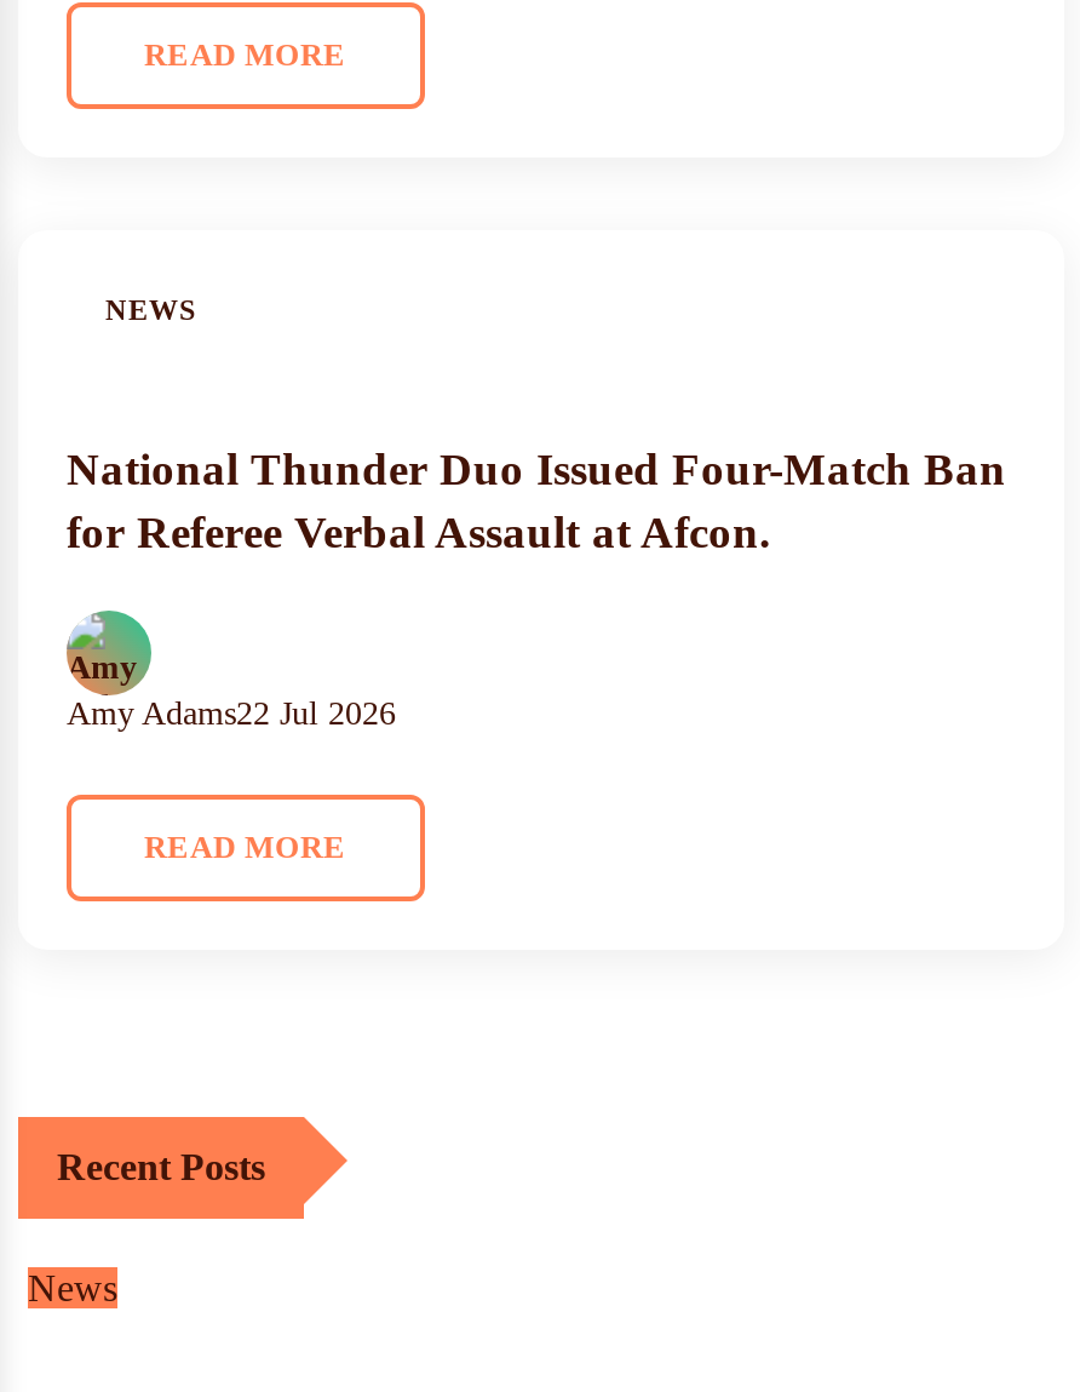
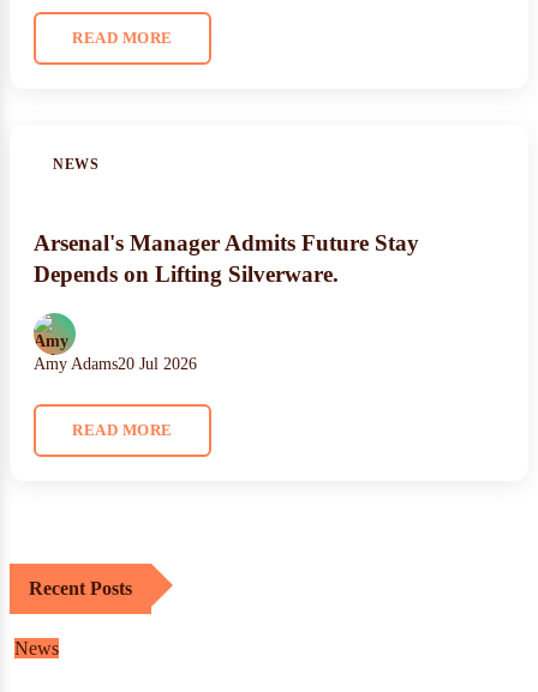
[67,444,1006,558] National Thunder Duo Issued Four-Match Ban | for Referee Verbal Assault at Afcon. -> [34,231,419,287] Arsenal's Manager Admits Future Stay | Depends on Lifting Silverware.
[67,695,396,731] Amy Adams22 Jul 2026 -> [34,355,197,373] Amy Adams20 Jul 2026

